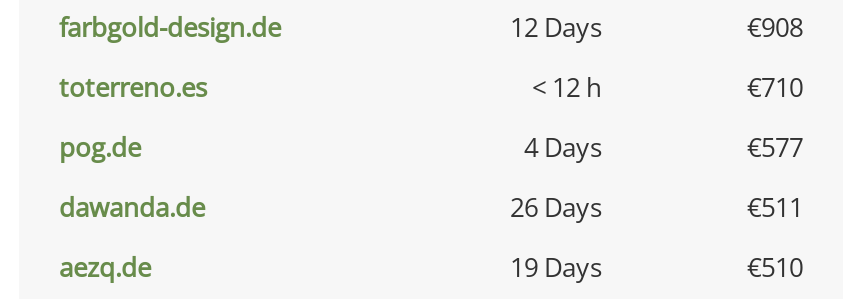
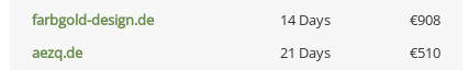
[510,9,602,45] 12 Days -> [280,10,330,30] 14 Days
[59,69,803,225] toterreno.es | < 12 h | €710 | pog.de | 4 Days | €577 | dawanda.de | 26 Days | €511 -> none
[510,249,602,285] 19 Days -> [280,43,330,62] 21 Days

